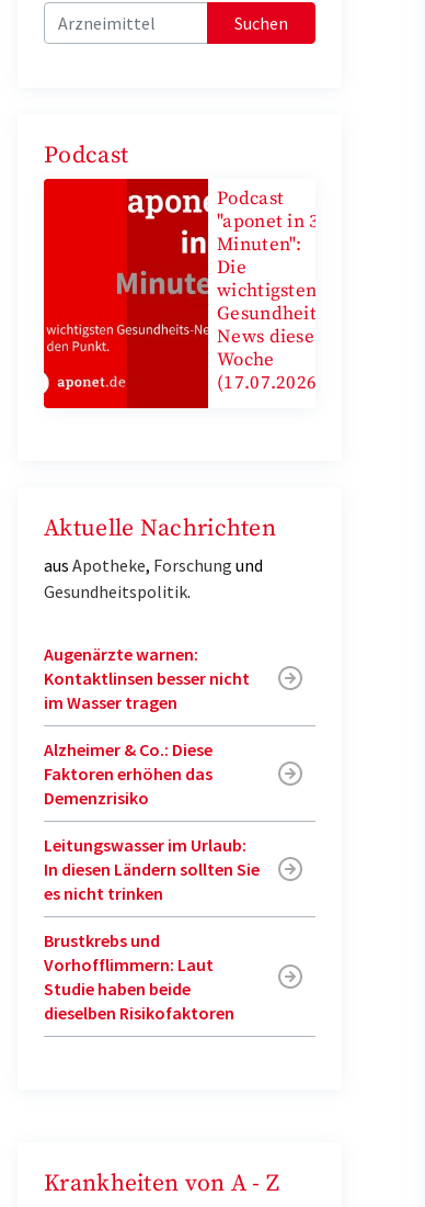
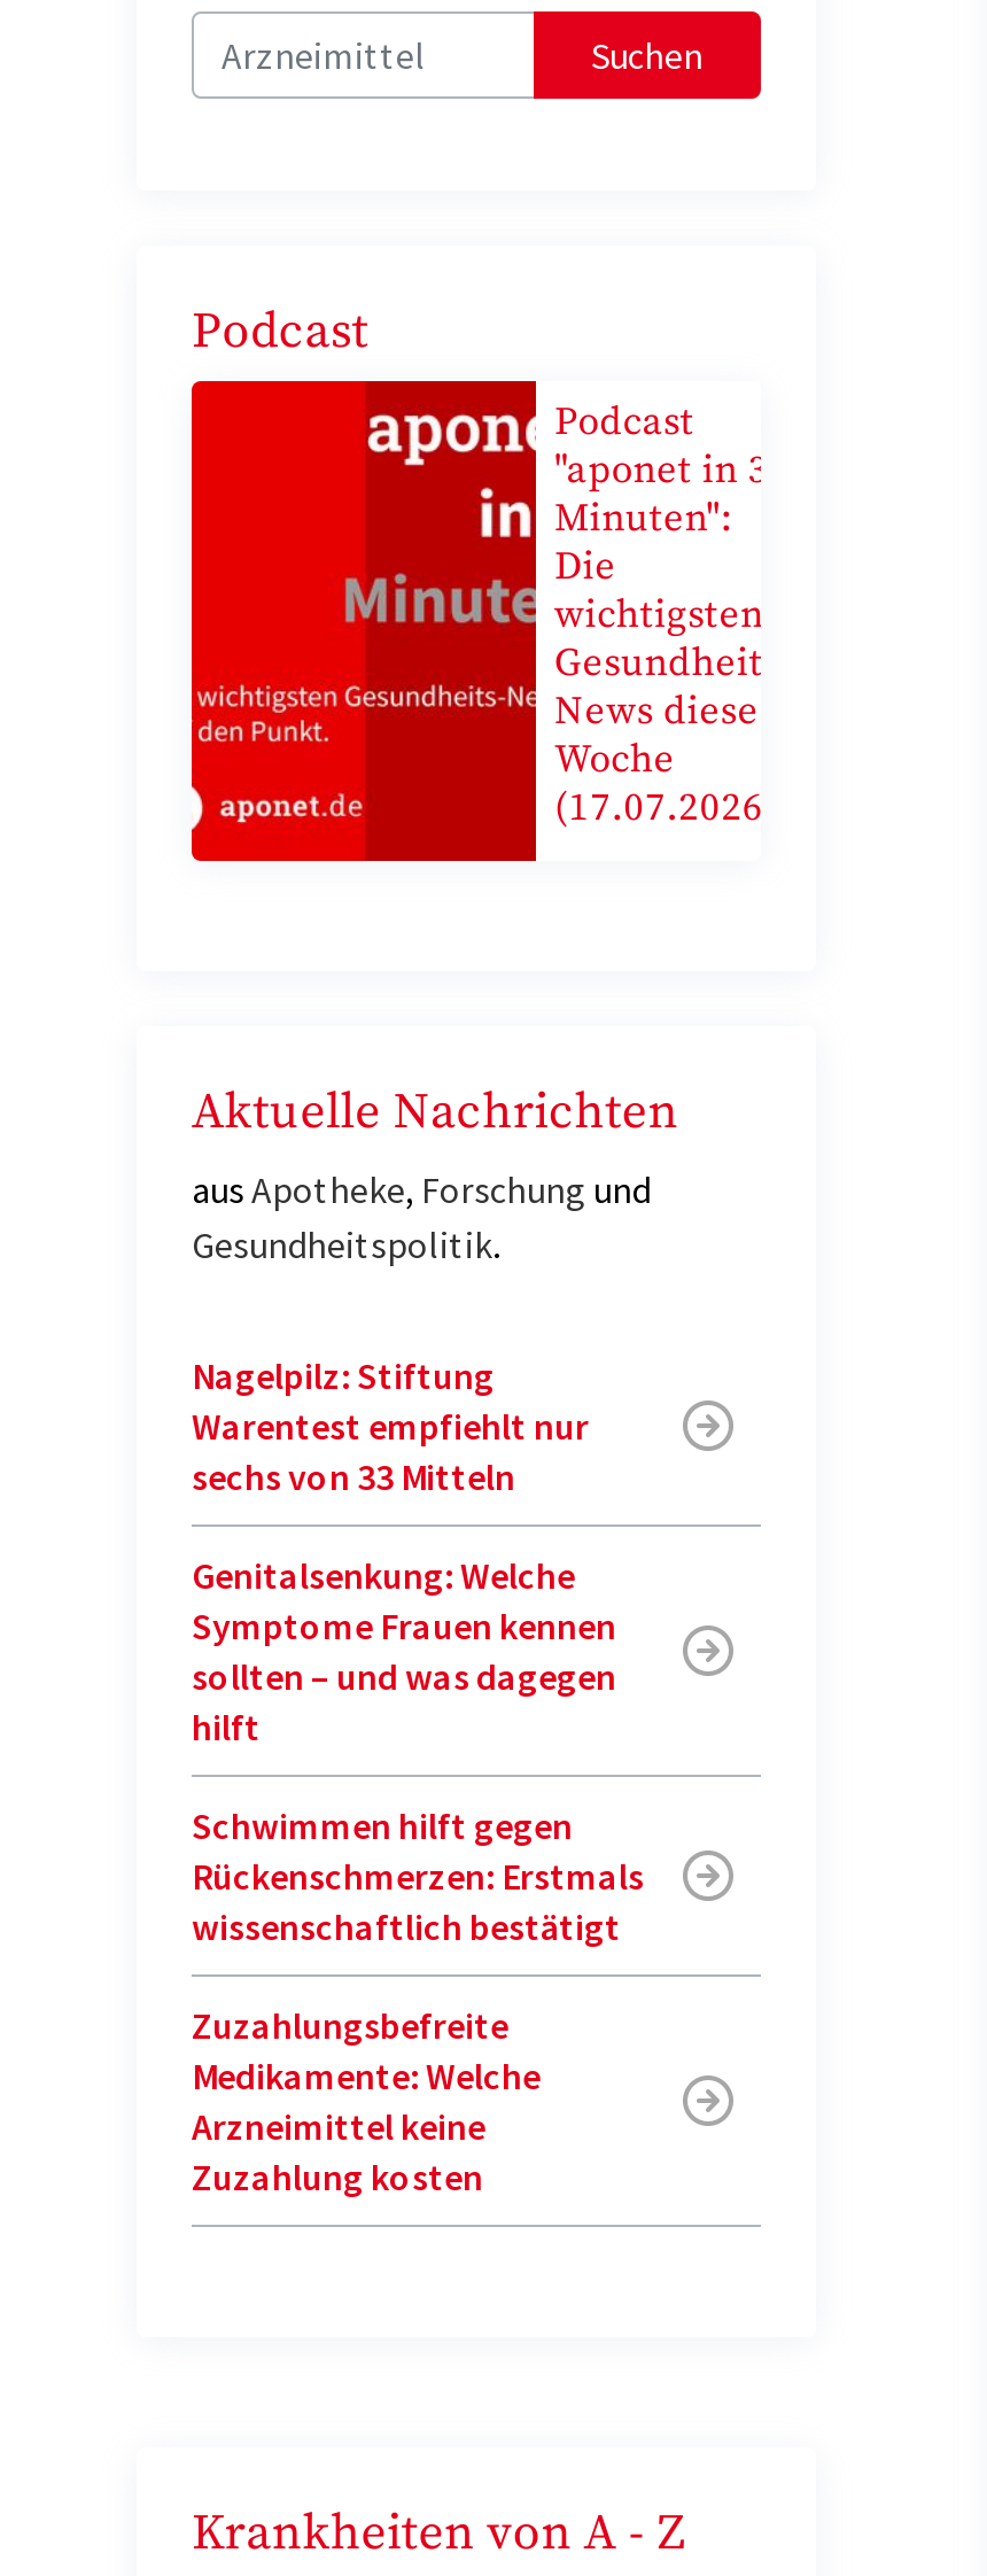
[44,644,250,714] Augenärzte warnen: | Kontaktlinsen besser nicht | im Wasser tragen -> [192,1353,589,1500] Nagelpilz: Stiftung | Warentest empfiehlt nur | sechs von 33 Mitteln
[44,739,213,809] Alzheimer & Co.: Diese | Faktoren erhöhen das | Demenzrisiko -> [192,1553,616,1751] Genitalsenkung: Welche | Symptome Frauen kennen | sollten – und was dagegen | hilft
[44,834,260,905] Leitungswasser im Urlaub: | In diesen Ländern sollten Sie | es nicht trinken -> [192,1803,644,1950] Schwimmen hilft gegen | Rückenschmerzen: Erstmals | wissenschaftlich bestätigt
[44,930,234,1024] Brustkrebs und | Vorhofflimmern: Laut | Studie haben beide | dieselben Risikofaktoren -> [192,2003,541,2201] Zuzahlungsbefreite | Medikamente: Welche | Arzneimittel keine | Zuzahlung kosten

